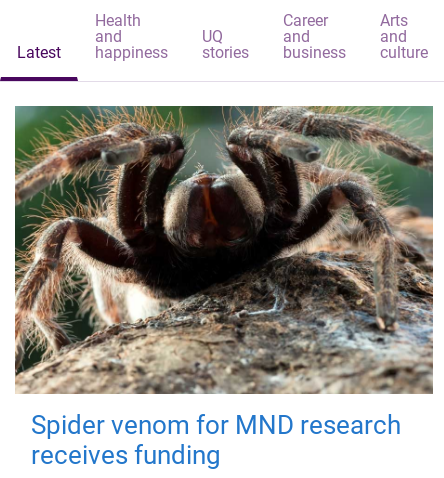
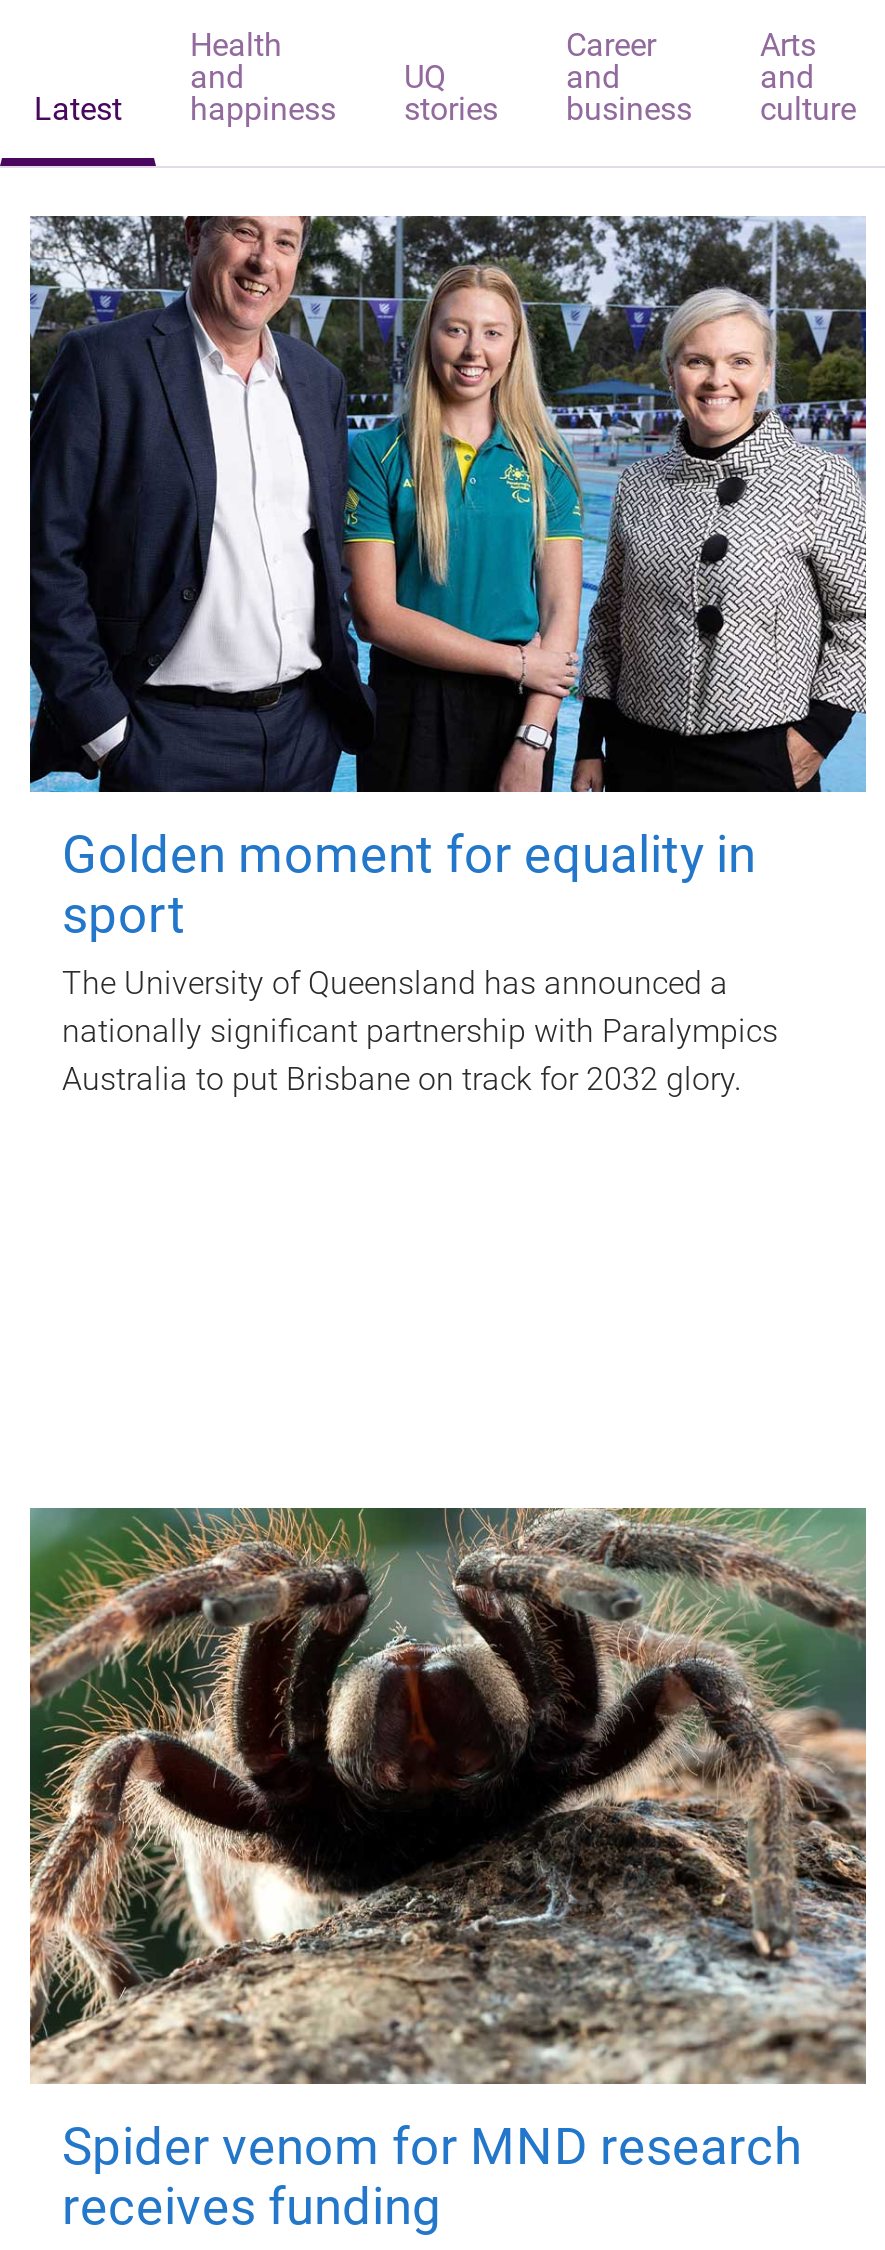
none -> [28,214,868,1098] [image] | Golden moment for equality in | sport | The University of Queensland has announced a | nationally significant partnership with Paralympics | Australia to put Brisbane on track for 2032 glory.

